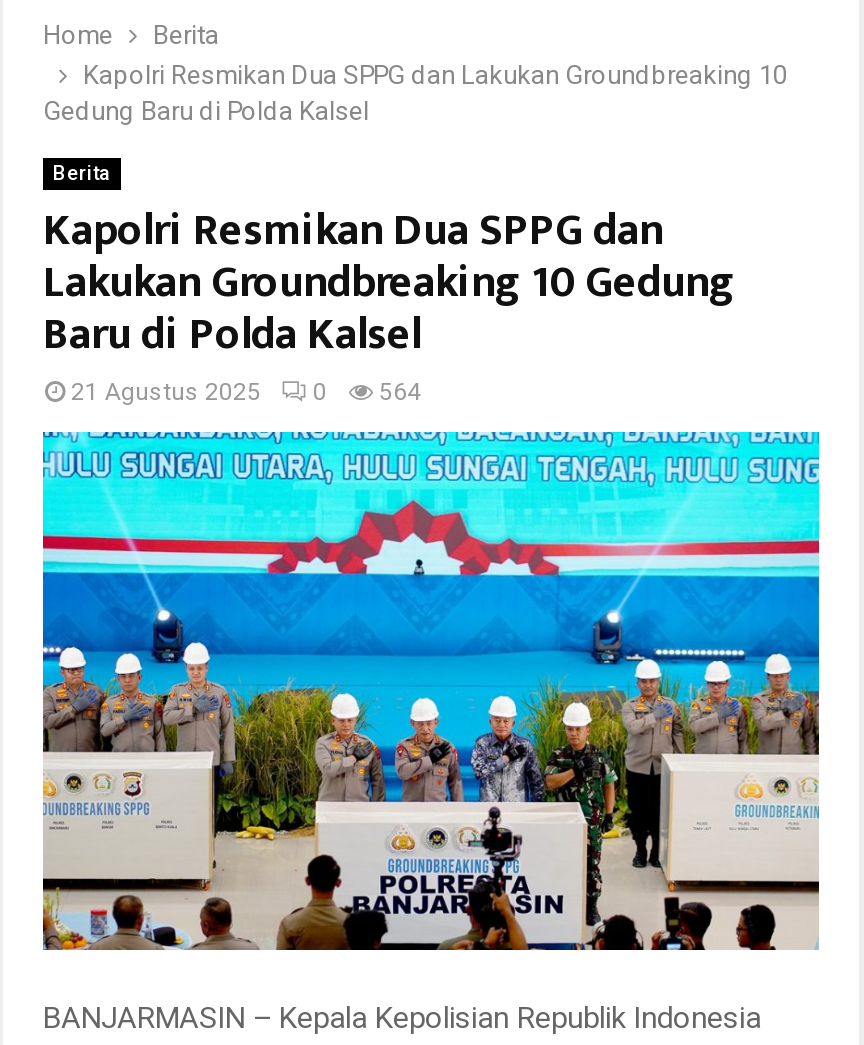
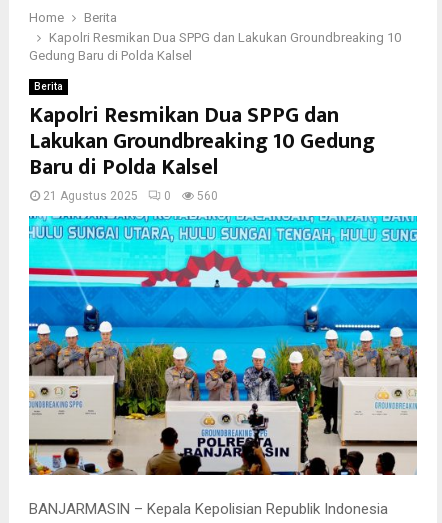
[71,378,421,406] 21 Agustus 2025 0 564 -> [43,189,218,203] 21 Agustus 2025 0 560

